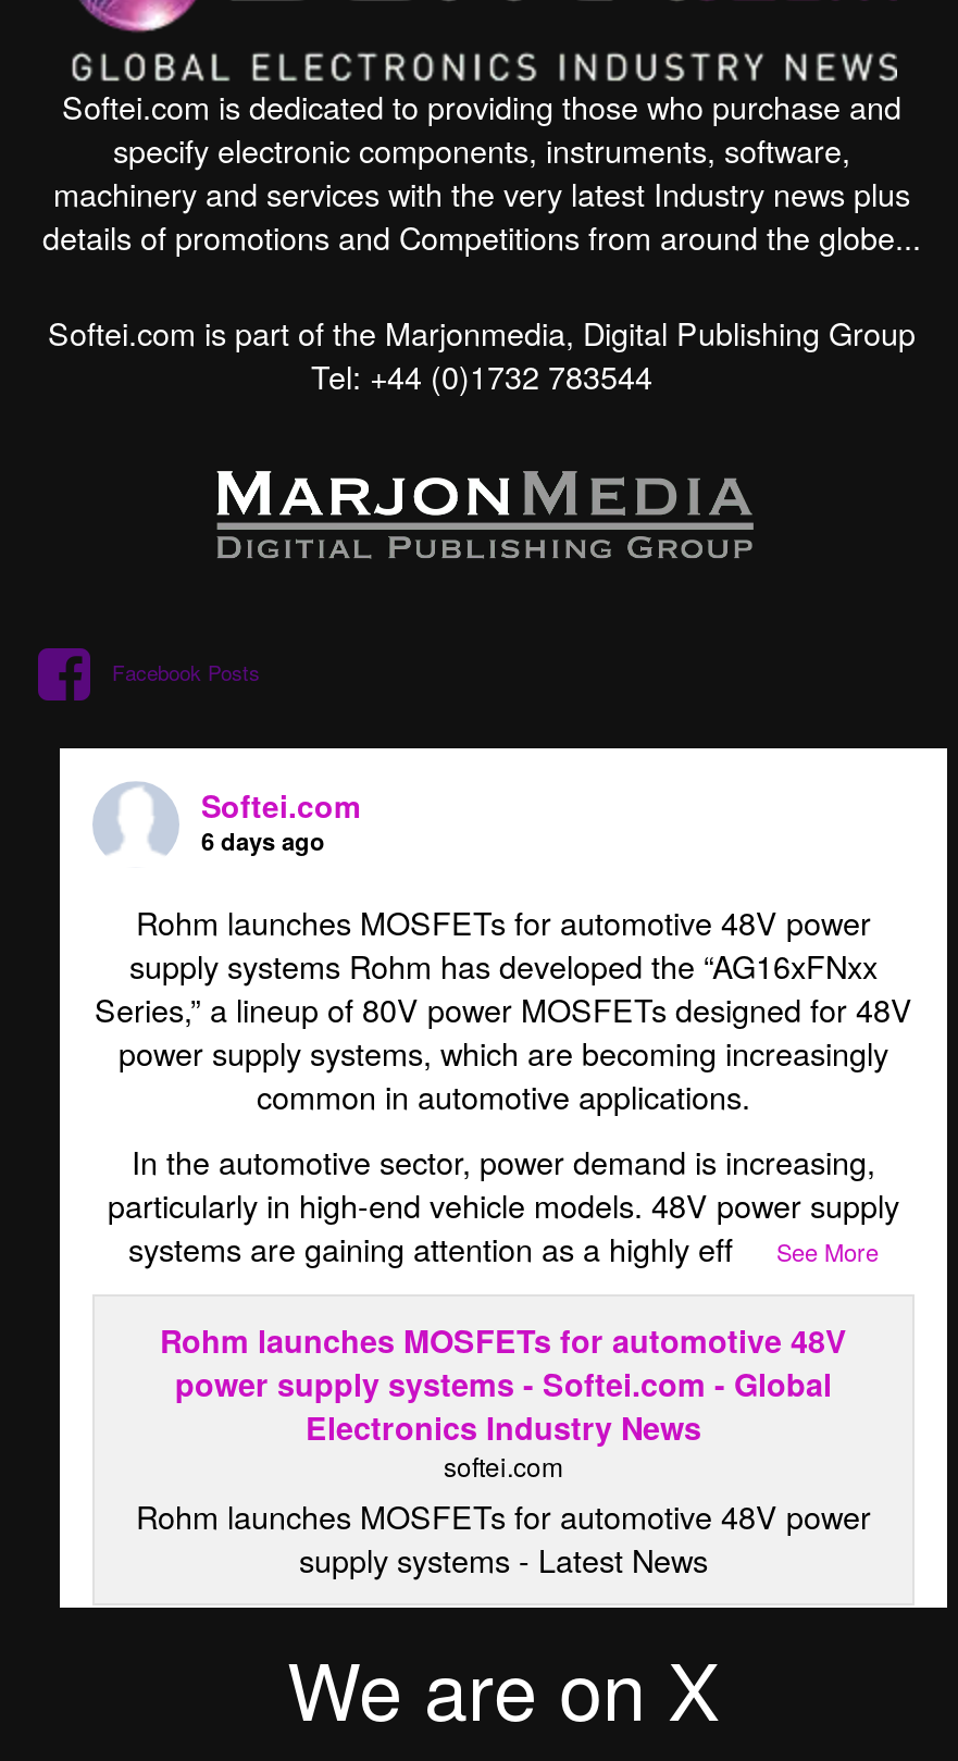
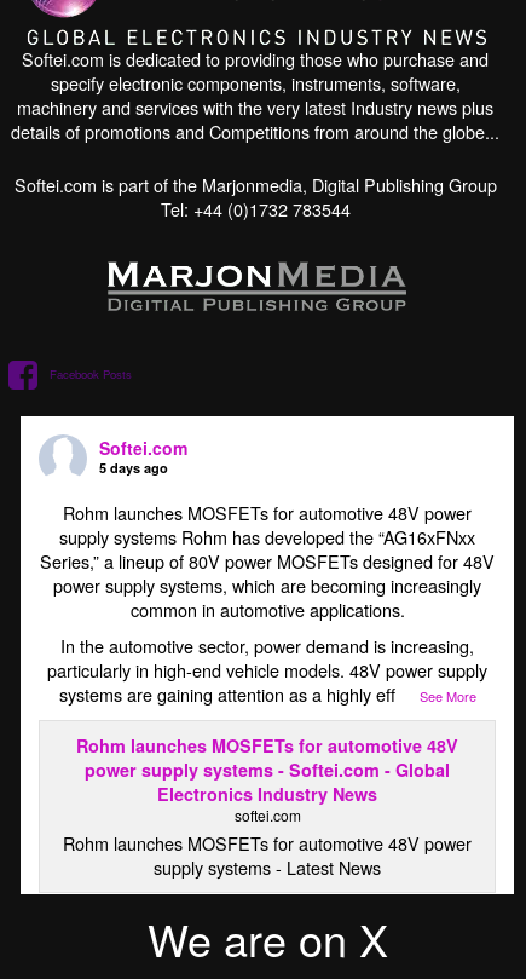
[201,823,325,856] 6 days ago -> [99,458,168,476] 5 days ago

